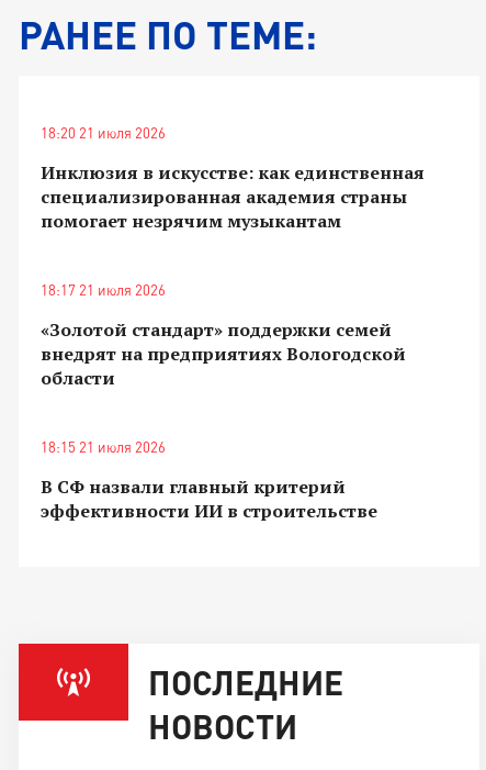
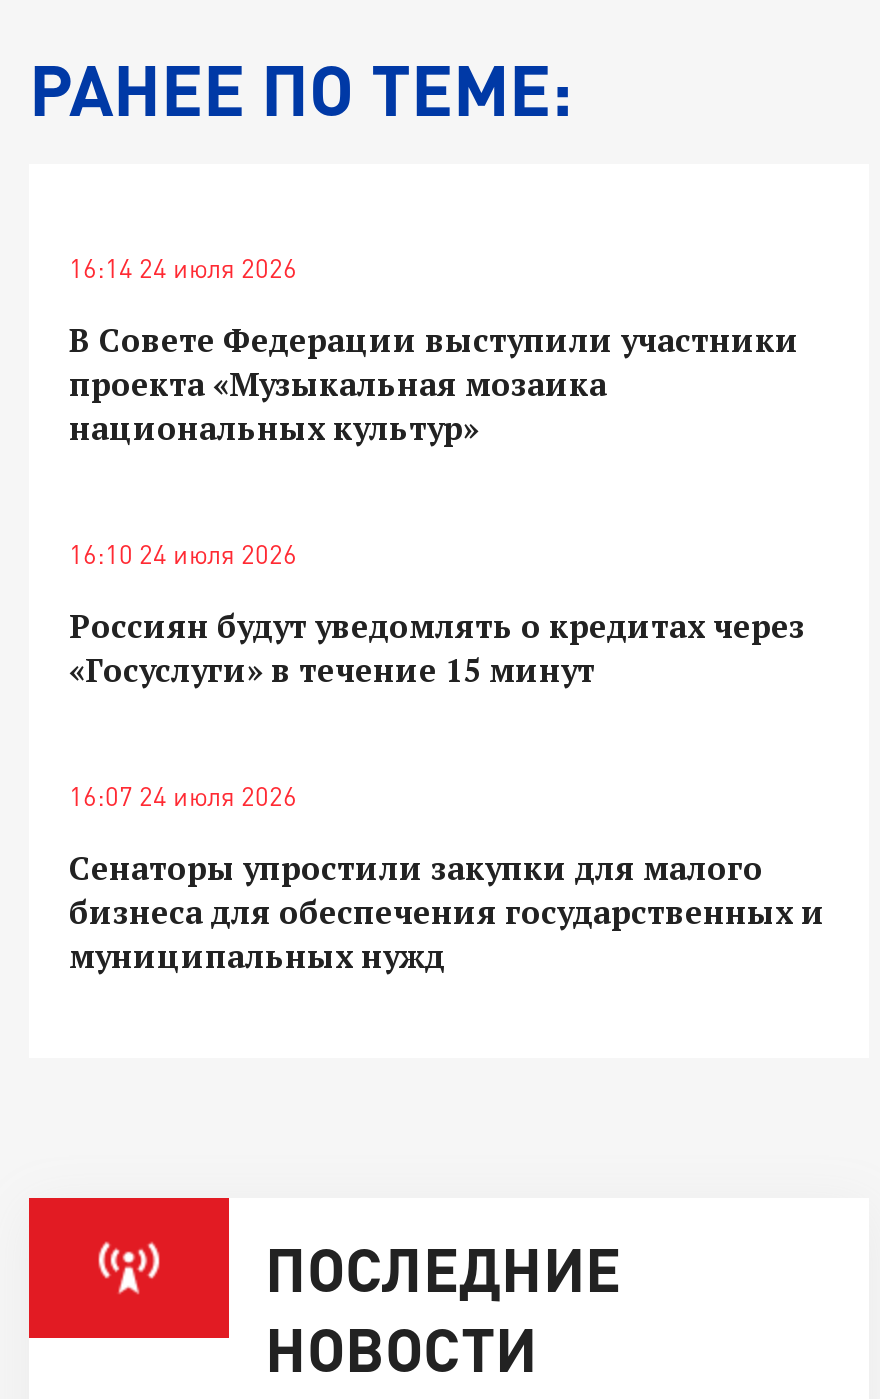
[41,124,166,142] 18:20 21 июля 2026 -> [69,252,297,284] 16:14 24 июля 2026
[41,160,425,233] Инклюзия в искусстве: как единственная | специализированная академия страны | помогает незрячим музыкантам -> [69,318,799,450] В Совете Федерации выступили участники | проекта «Музыкальная мозаика | национальных культур»
[41,281,166,299] 18:17 21 июля 2026 -> [69,538,297,570] 16:10 24 июля 2026
[41,317,406,390] «Золотой стандарт» поддержки семей | внедрят на предприятиях Вологодской | области -> [69,604,805,692] Россиян будут уведомлять о кредитах через | «Госуслуги» в течение 15 минут
[41,438,166,456] 18:15 21 июля 2026 -> [69,780,297,812] 16:07 24 июля 2026
[41,475,377,523] В СФ назвали главный критерий | эффективности ИИ в строительстве -> [69,846,825,978] Сенаторы упростили закупки для малого | бизнеса для обеспечения государственных и | муниципальных нужд

